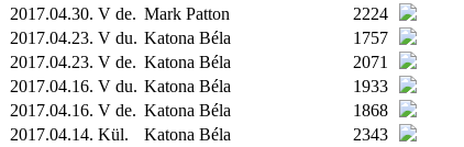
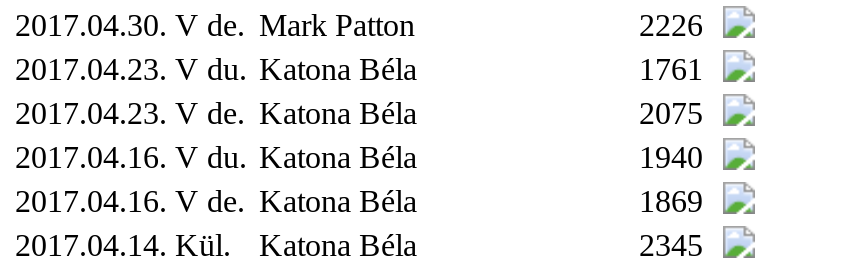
[353,4,388,23] 2224 -> [639,8,703,42] 2226
[353,28,388,47] 1757 -> [639,52,703,86] 1761
[353,53,388,71] 2071 -> [639,96,703,130] 2075
[353,77,388,95] 1933 -> [639,140,703,174] 1940
[353,101,388,119] 1868 -> [639,184,703,218] 1869
[353,125,388,144] 2343 -> [639,228,703,262] 2345

